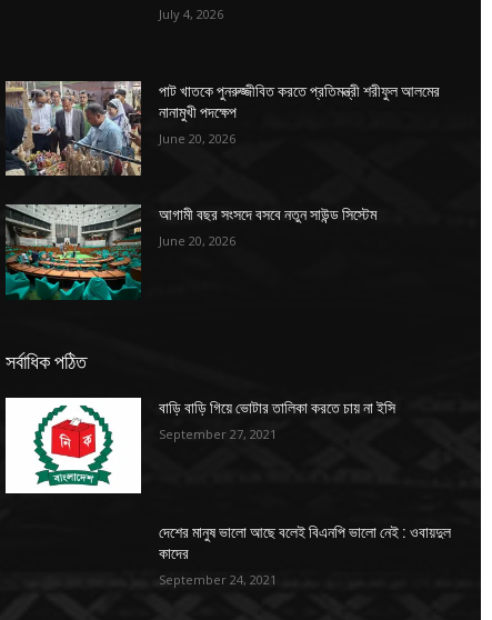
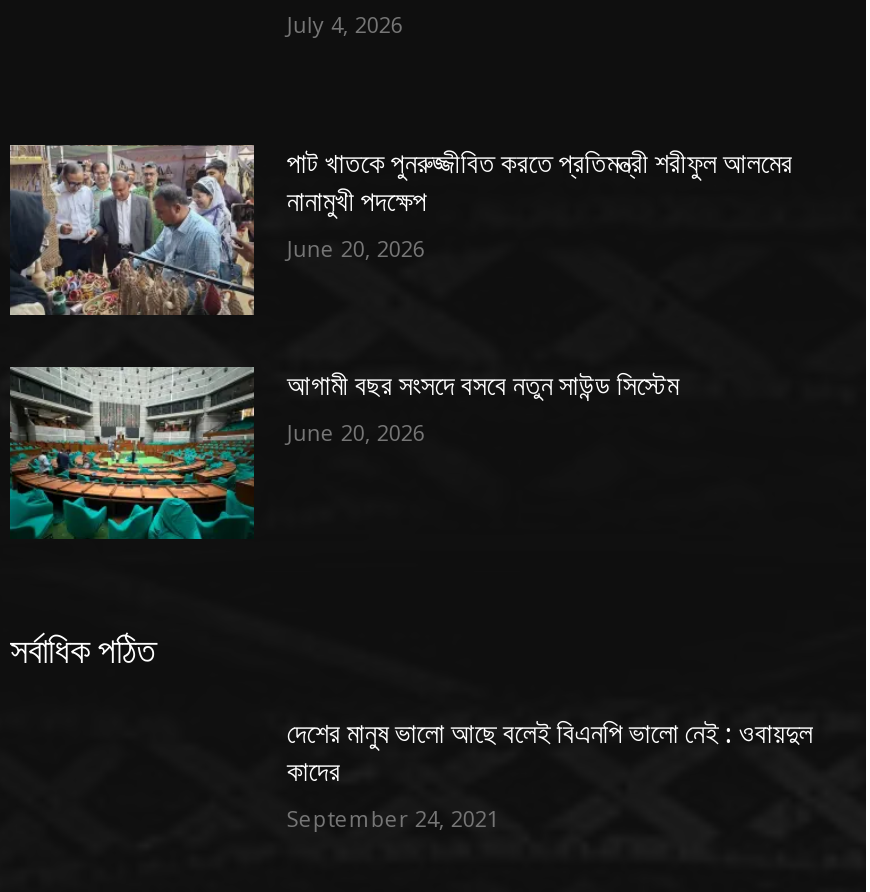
[4,397,396,494] [image] | বাড়ি বাড়ি গিয়ে ভোটার তালিকা করতে চায় না ইসি | September 27, 2021 -> none

